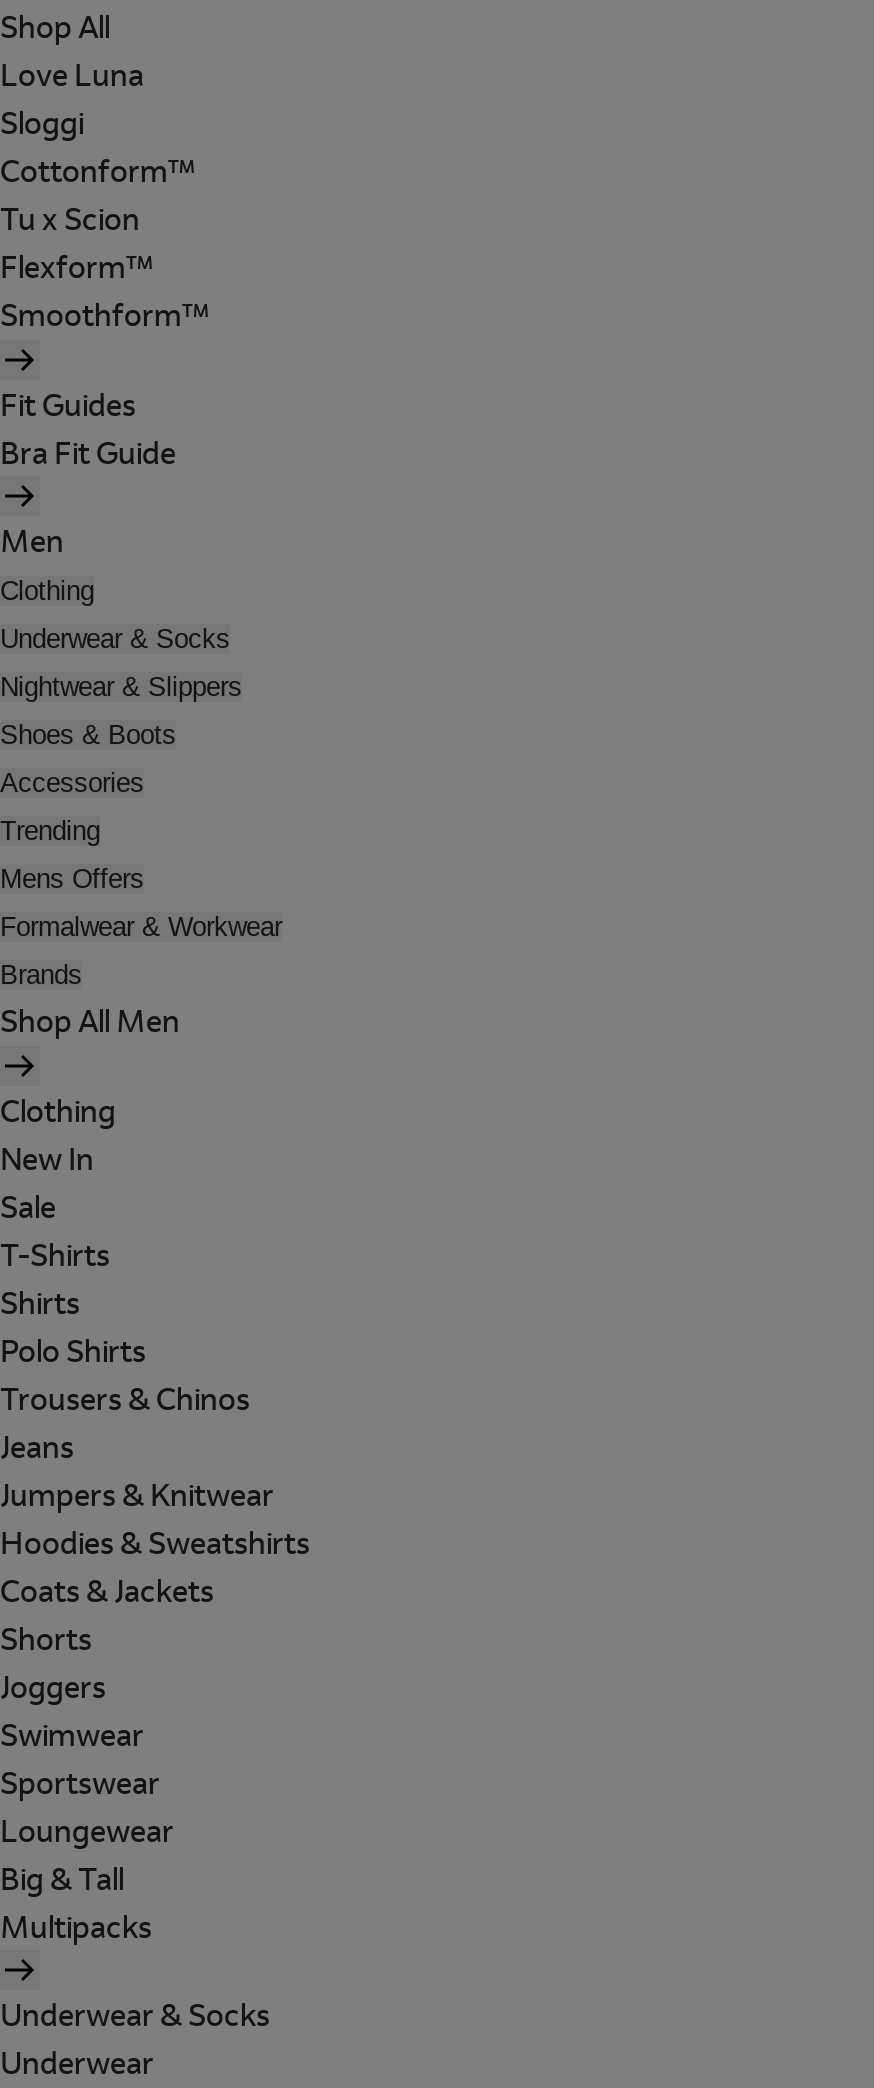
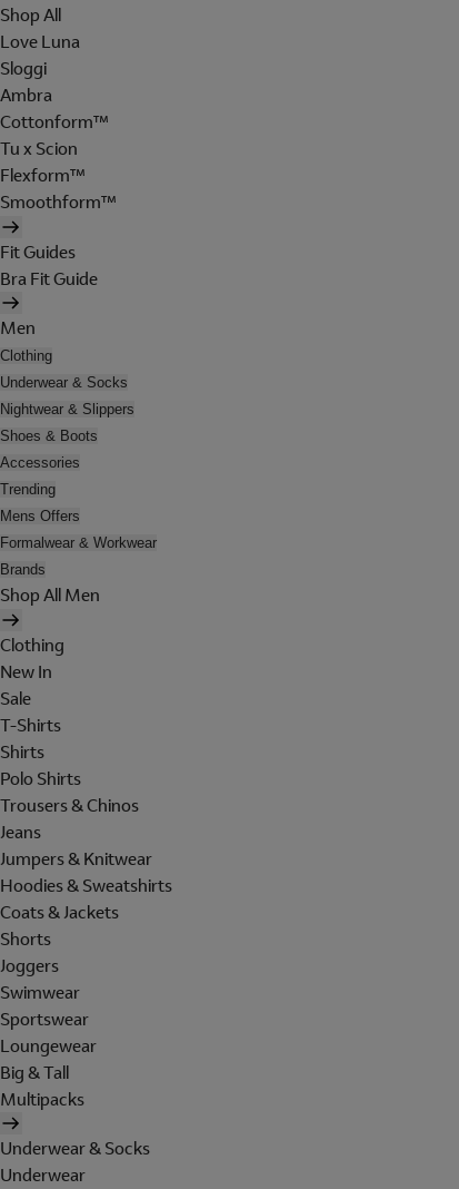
none -> [0,84,52,106] Ambra

